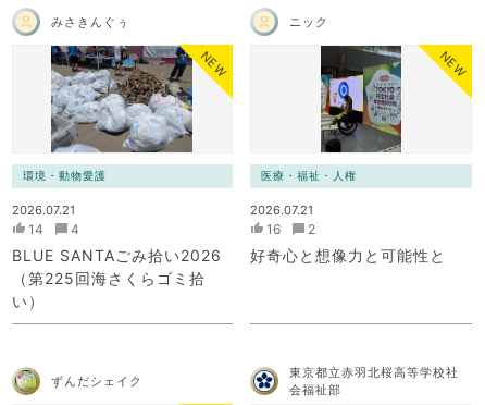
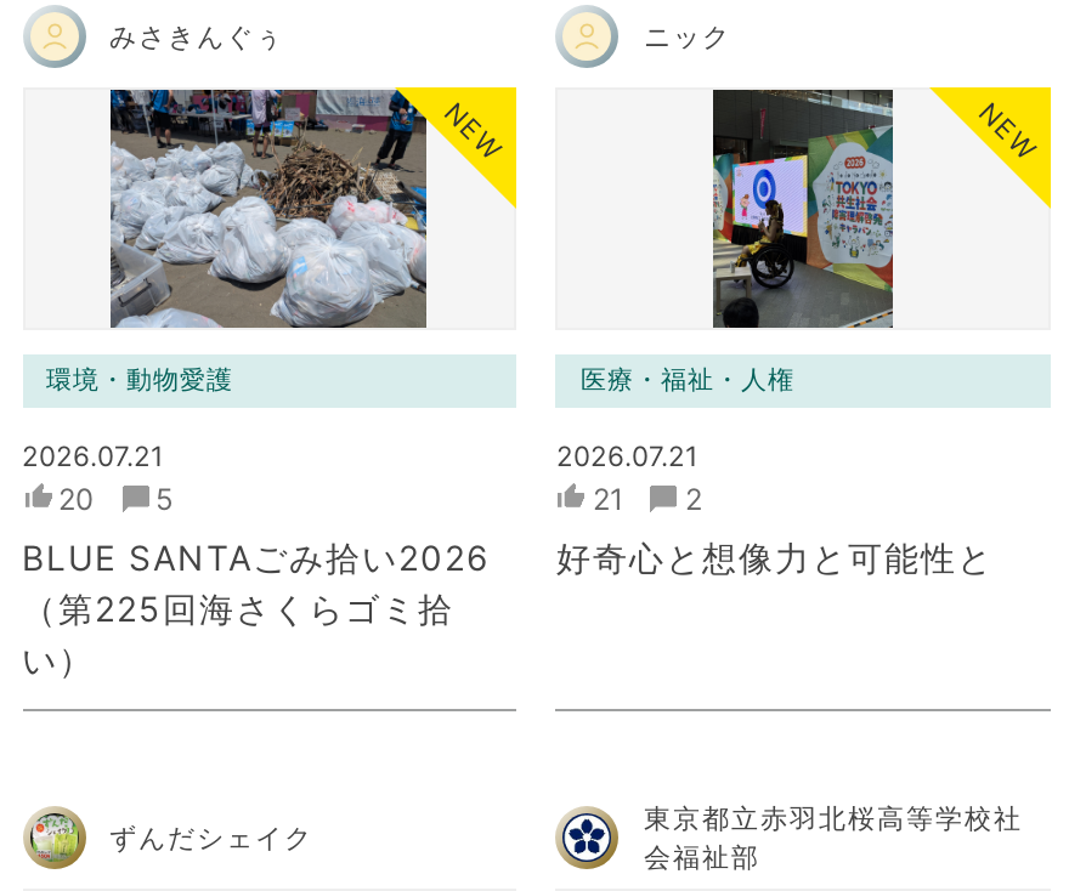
[28,221,43,237] 14 -> [58,481,95,517] 20
[70,221,79,237] 4 -> [155,481,172,517] 5
[267,221,316,237] 16 2 -> [593,481,702,517] 21 2

